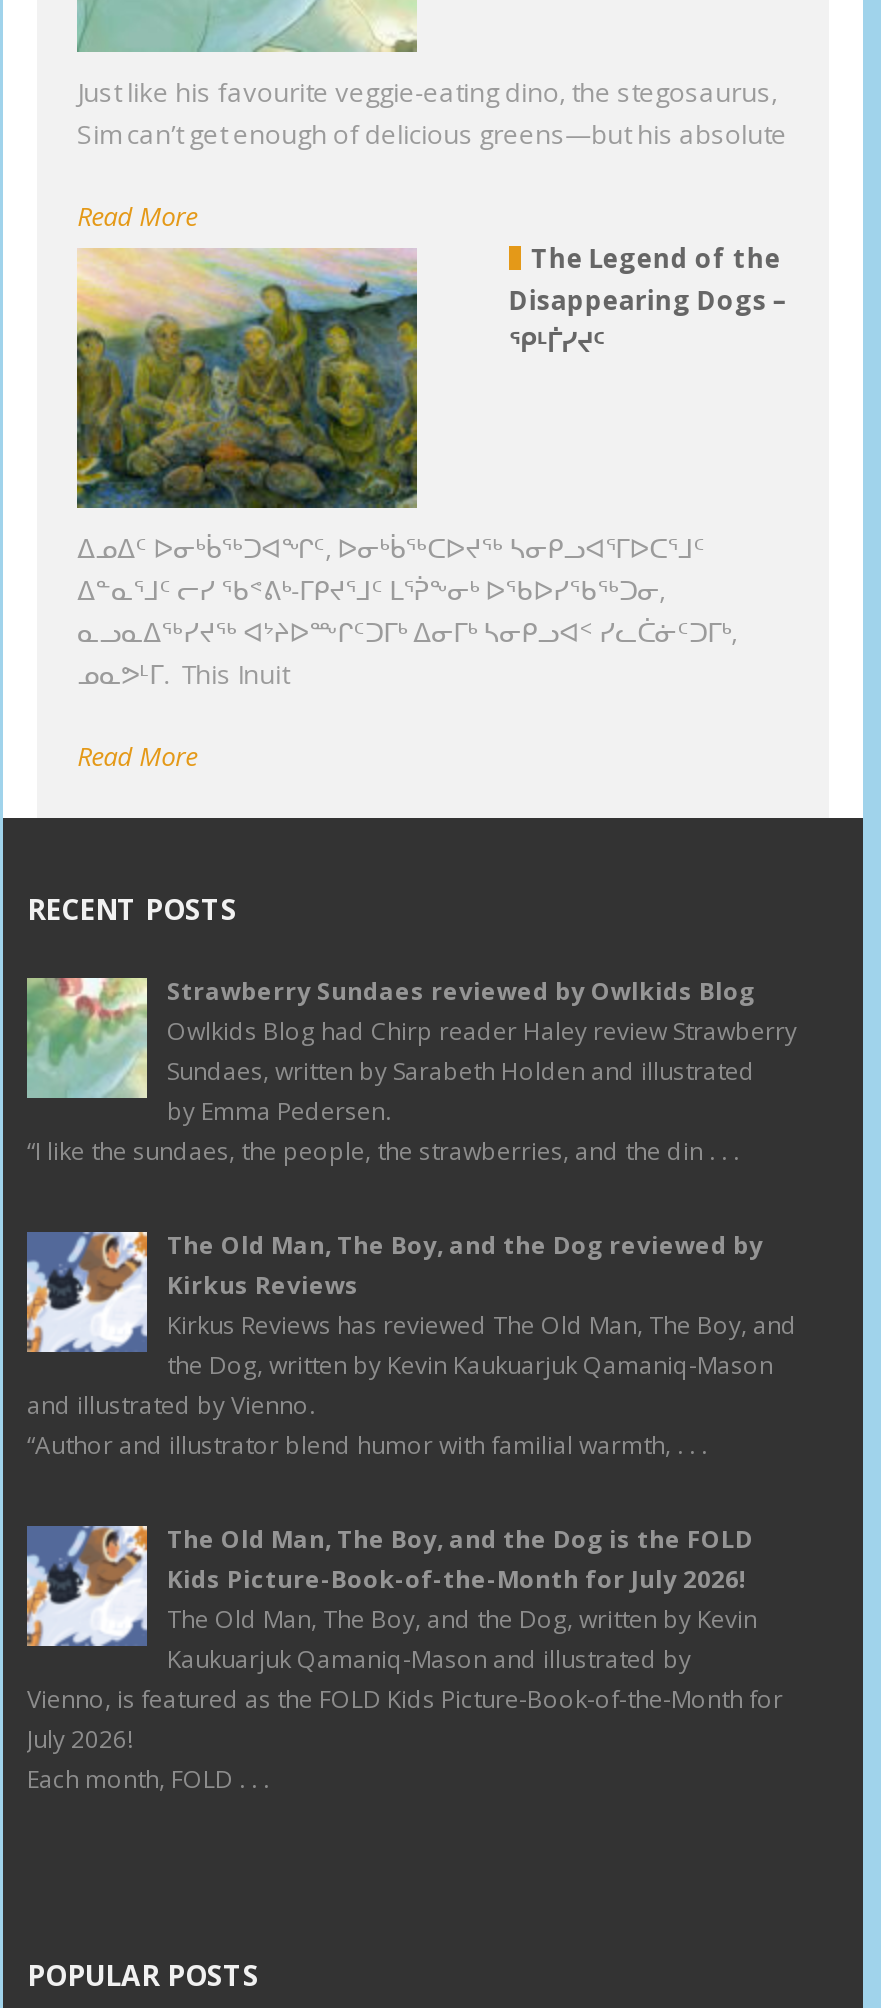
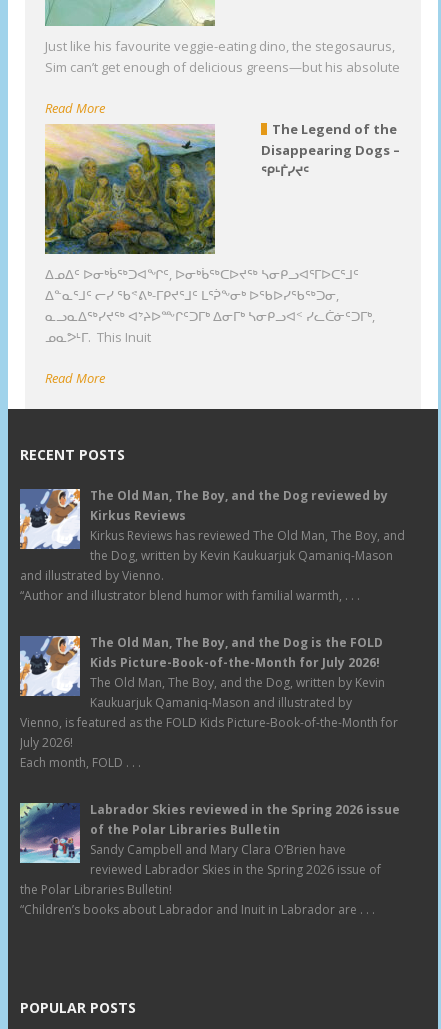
[25,974,797,1168] [image] | Strawberry Sundaes reviewed by Owlkids Blog | Owlkids Blog had Chirp reader Haley review Strawberry | Sundaes, written by Sarabeth Holden and illustrated | by Emma Pedersen. | “I like the sundaes, the people, the strawberries, and the din . . . -> none
moved [23,1228,797,1796] -> [18,487,405,771]: [image] | The Old Man, The Boy, and the Dog reviewed by | Kirkus Reviews | ... | July 2026! | Each month, FOLD . . .
none -> [19,801,400,918] [image] | Labrador Skies reviewed in the Spring 2026 issue | of the Polar Libraries Bulletin | Sandy Campbell and Mary Clara O’Brien have | reviewed Labrador Skies in the Spring 2026 issue of | the Polar Libraries Bulletin! | “Children’s books about Labrador and Inuit in Labrador are . . .

